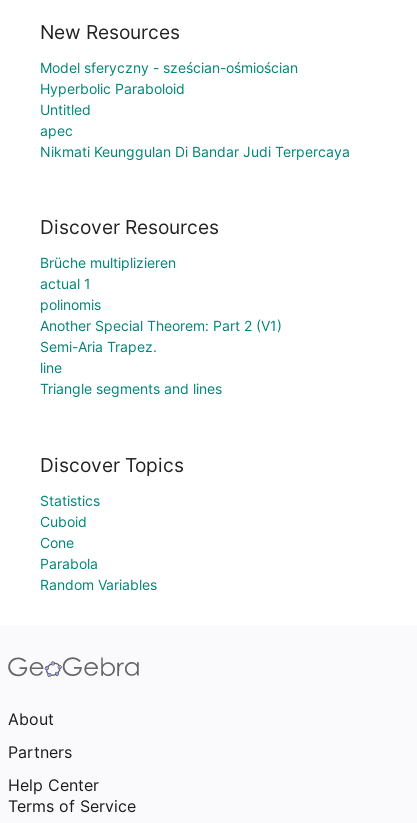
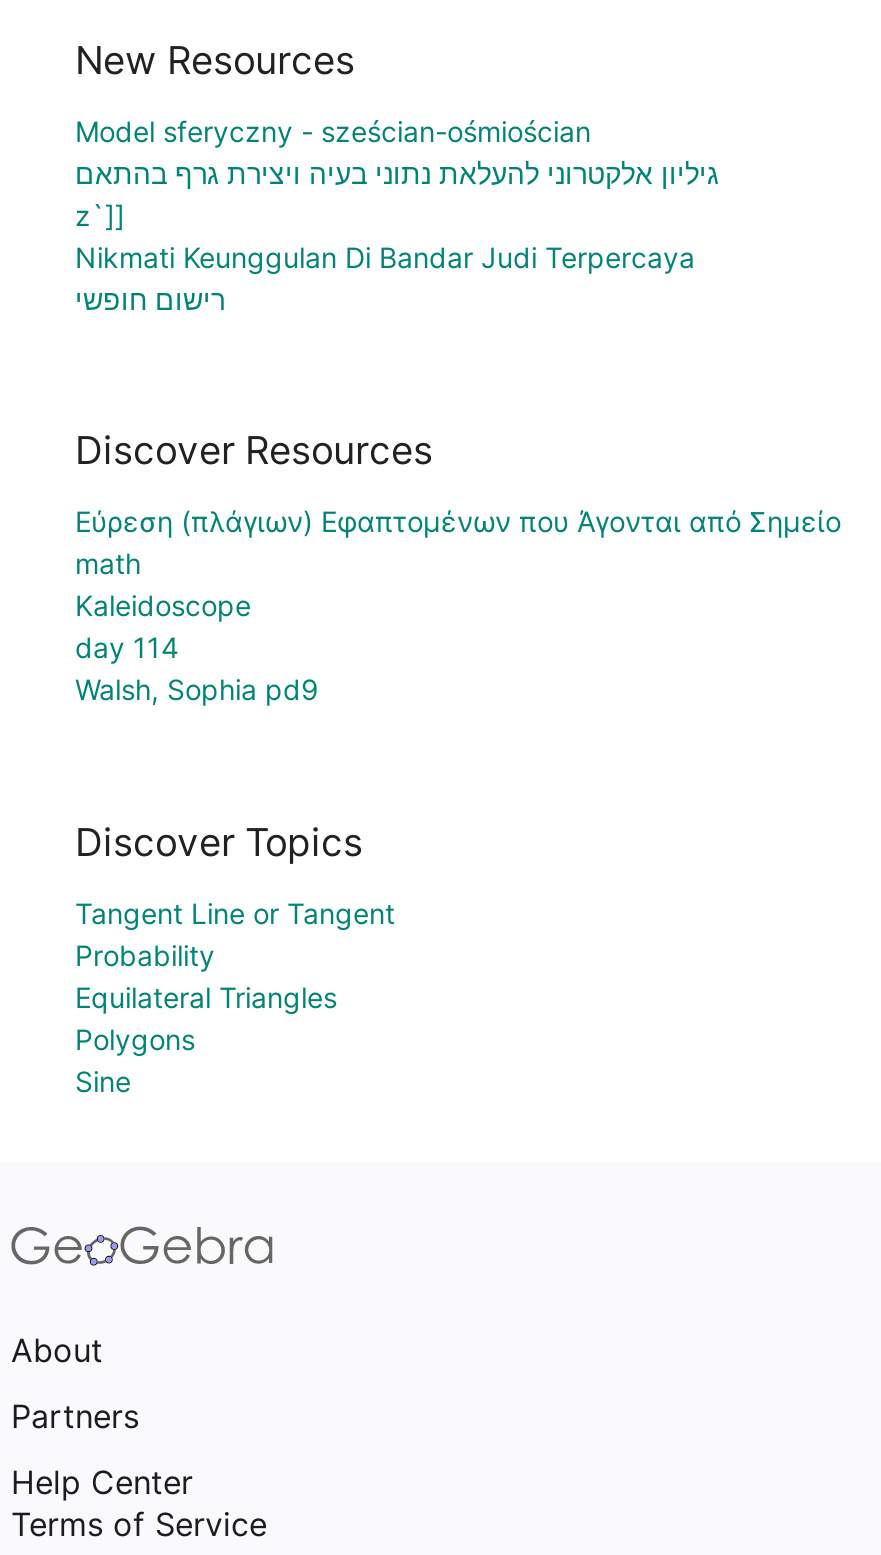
[40,80,185,139] Hyperbolic Paraboloid | Untitled | apec -> [75,156,719,232] גיליון אלקטרוני להעלאת נתוני בעיה ויצירת גרף בהתאם | z`]]
none -> [75,282,225,316] רישום חופשי
[40,254,282,397] Brüche multiplizieren | actual 1 | polinomis | Another Special Theorem: Part 2 (V1) | Semi-Aria Trapez. | line | Triangle segments and lines -> [75,505,841,707] Εύρεση (πλάγιων) Εφαπτομένων που Άγονται από Σημείο | math | Kaleidoscope | day 114 | Walsh, Sophia pd9
[40,492,157,593] Statistics | Cuboid | Cone | Parabola | Random Variables -> [75,896,395,1098] Tangent Line or Tangent | Probability | Equilateral Triangles | Polygons | Sine

